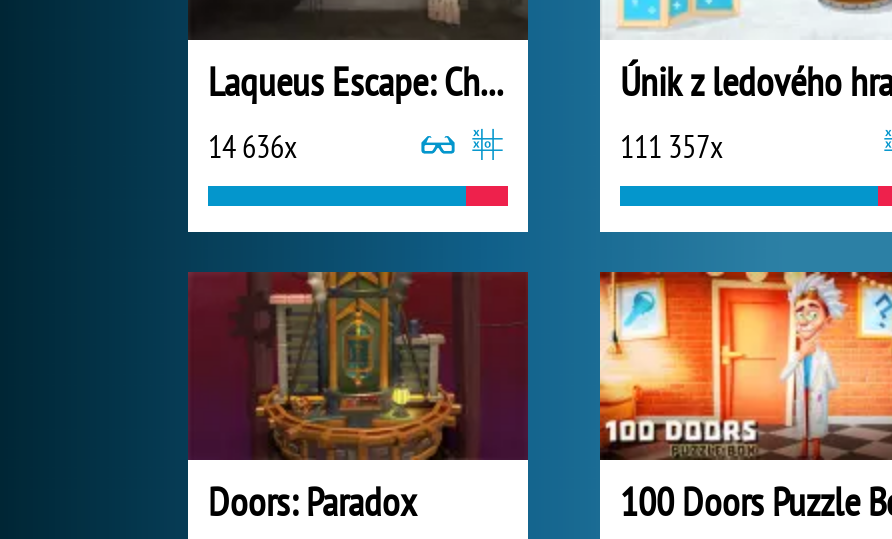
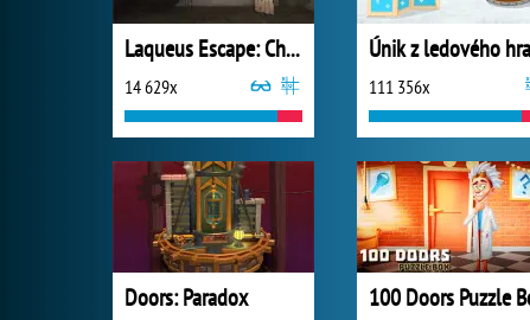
[208,126,724,166] 14 636x | 111 357x -> [124,75,430,98] 14 629x | 111 356x

